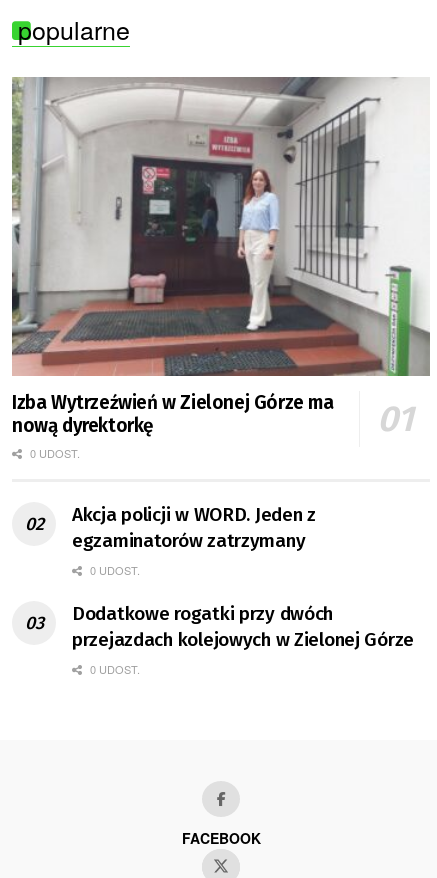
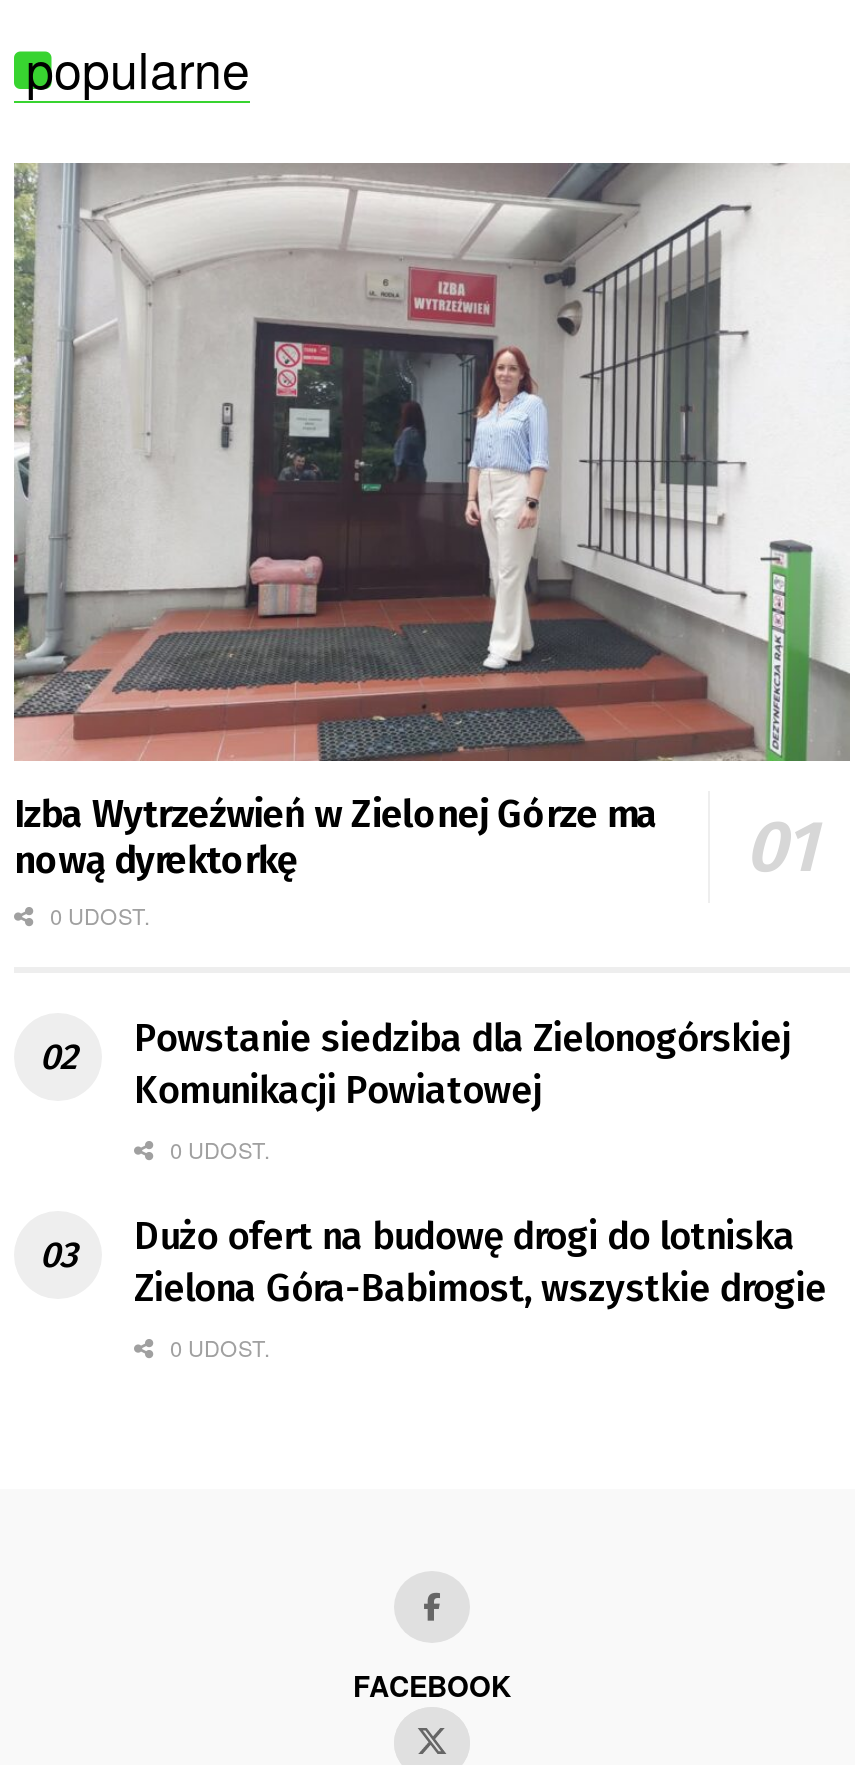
[72,503,316,552] Akcja policji w WORD. Jeden z | egzaminatorów zatrzymany -> [134,1016,791,1114] Powstanie siedziba dla Zielonogórskiej | Komunikacji Powiatowej
[72,602,414,651] Dodatkowe rogatki przy dwóch | przejazdach kolejowych w Zielonej Górze -> [134,1214,826,1312] Dużo ofert na budowę drogi do lotniska | Zielona Góra-Babimost, wszystkie drogie

